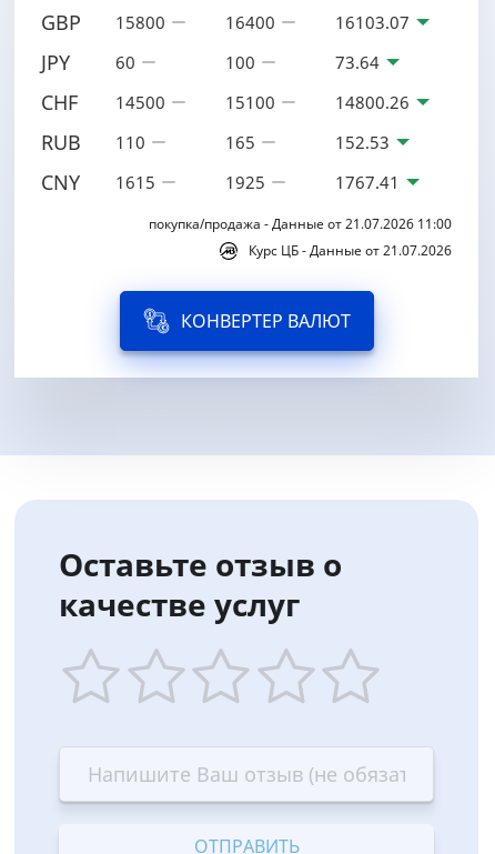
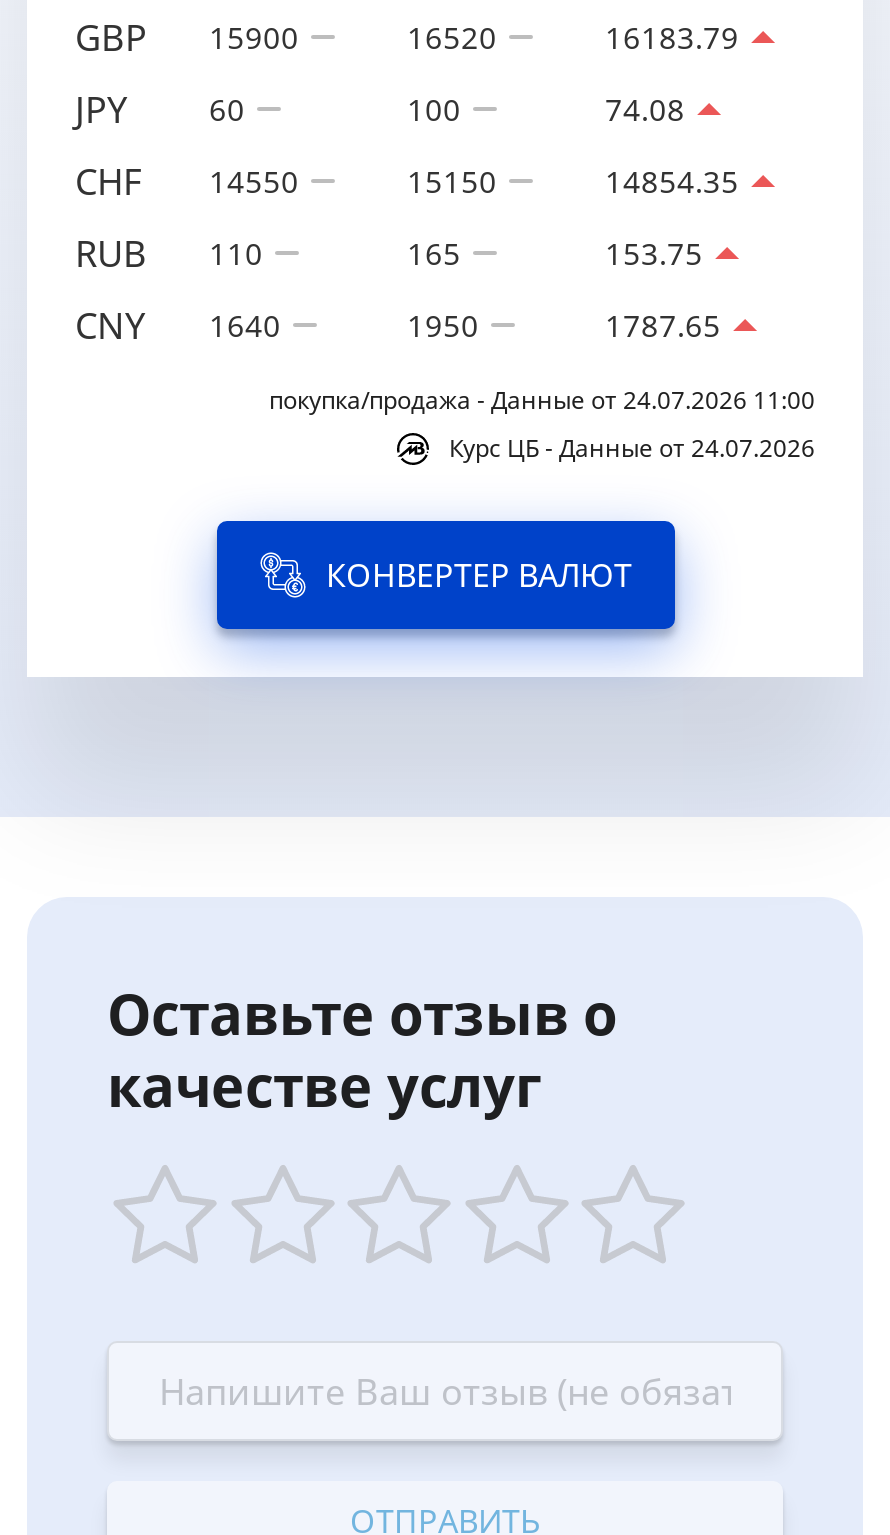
[41,9,165,36] GBP 15800 -> [75,13,299,61] GBP 15900
[225,11,275,33] 16400 -> [407,17,497,57] 16520
[335,11,410,33] 16103.07 -> [605,17,739,57] 16183.79
[335,51,380,73] 73.64 -> [605,89,685,129] 74.08
[41,89,165,115] CHF 14500 -> [75,157,299,205] CHF 14550
[225,91,275,113] 15100 -> [407,161,497,201] 15150
[335,91,410,113] 14800.26 -> [605,161,739,201] 14854.35
[335,131,390,153] 152.53 -> [605,233,703,273] 153.75
[41,169,155,195] CNY 1615 -> [75,301,281,349] CNY 1640
[225,171,265,193] 1925 -> [407,305,479,345] 1950
[335,171,400,193] 1767.41 -> [605,305,721,345] 1787.65
[149,214,452,233] покупка/продажа - Данные от 21.07.2026 11:00 -> [269,383,815,417] покупка/продажа - Данные от 24.07.2026 11:00
[249,241,452,260] Курс ЦБ - Данные от 21.07.2026 -> [449,431,815,465] Курс ЦБ - Данные от 24.07.2026

